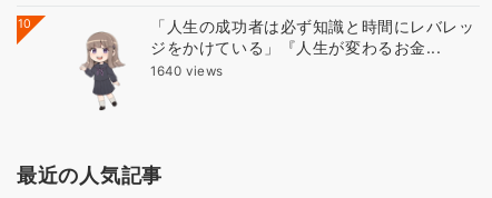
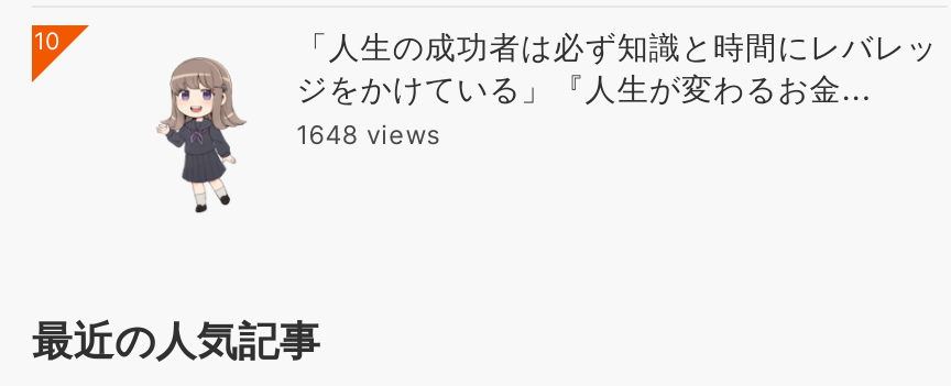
[150,63,224,79] 1640 views -> [297,119,441,150] 1648 views

